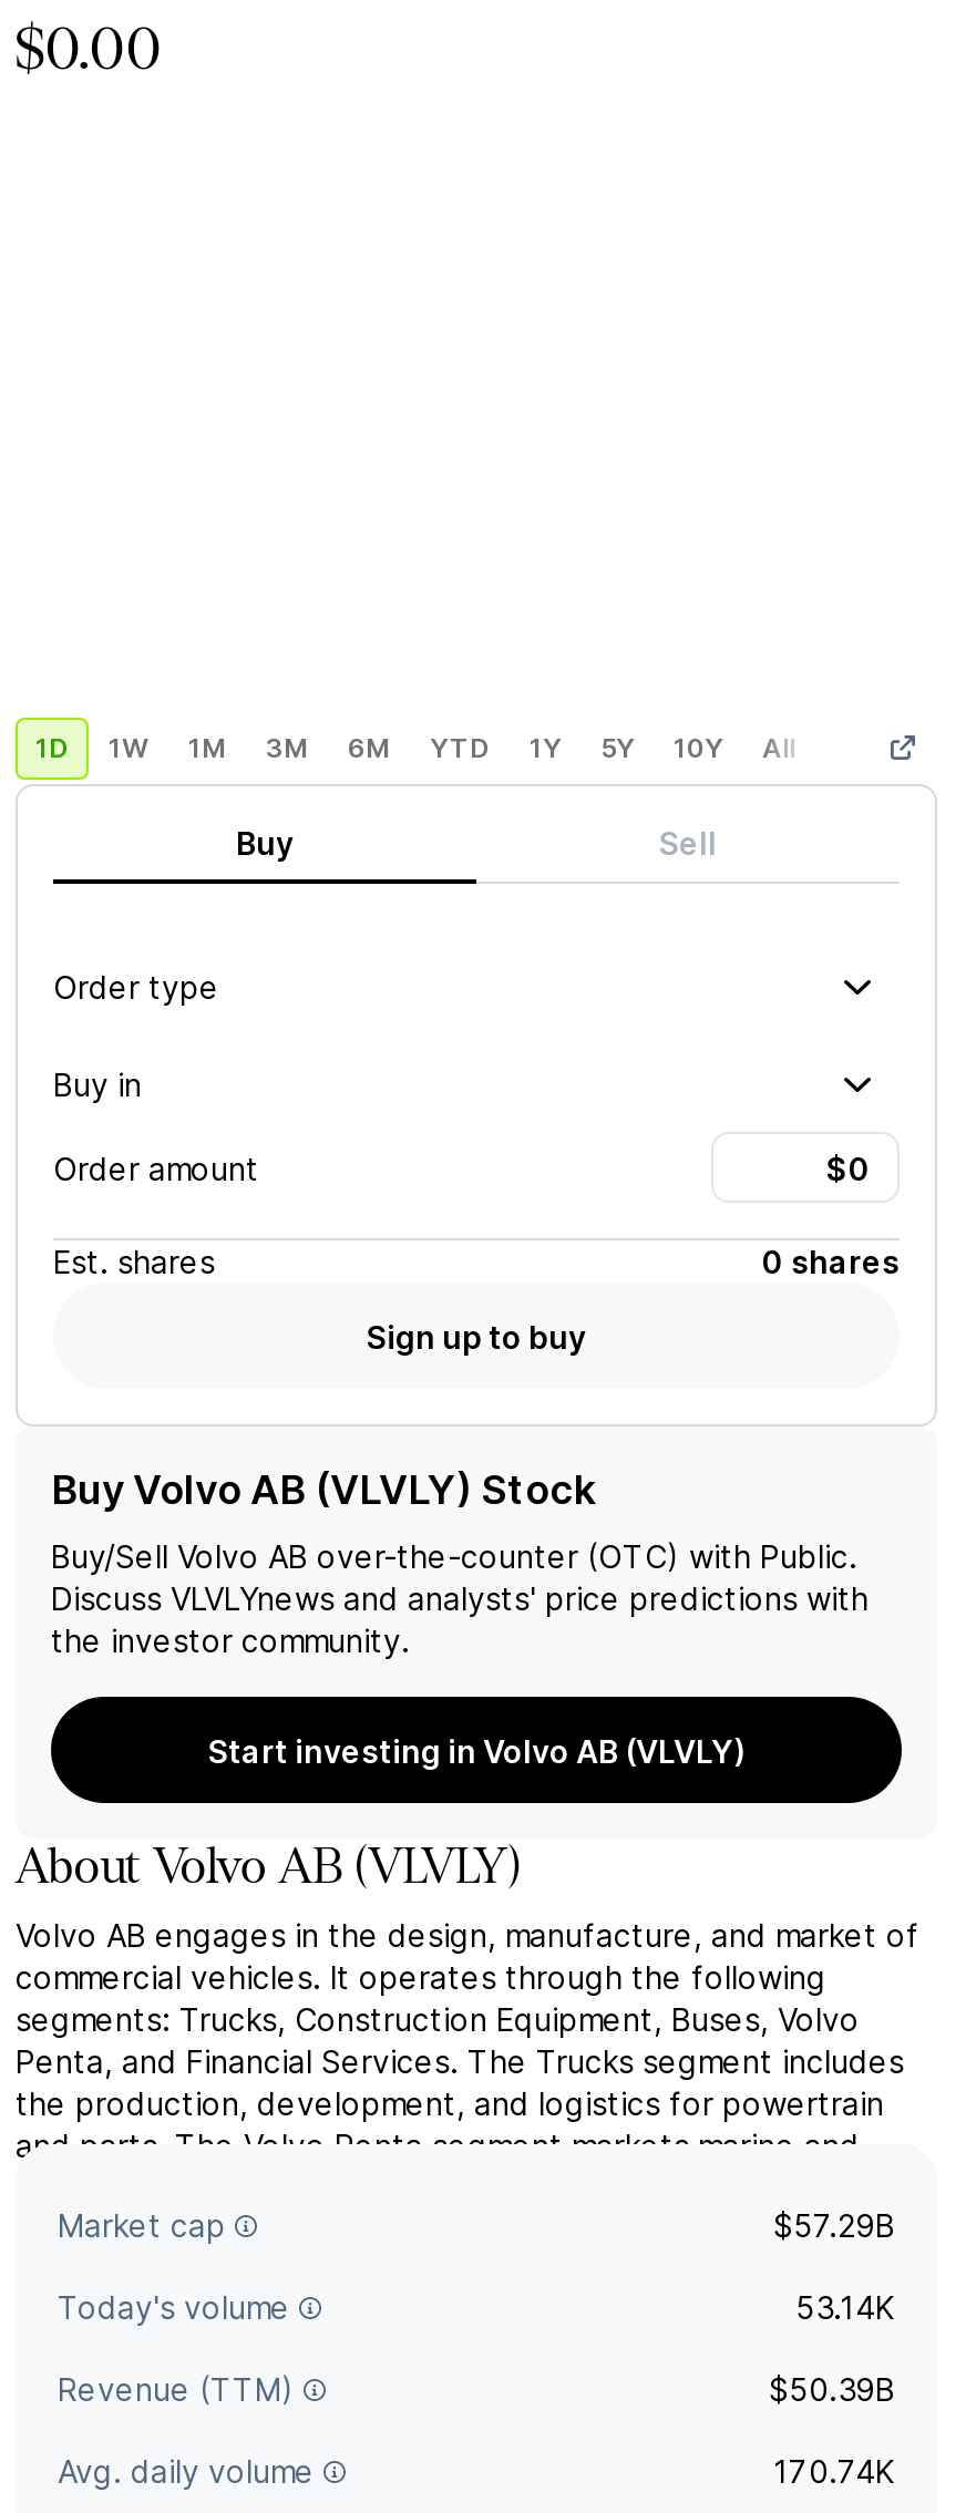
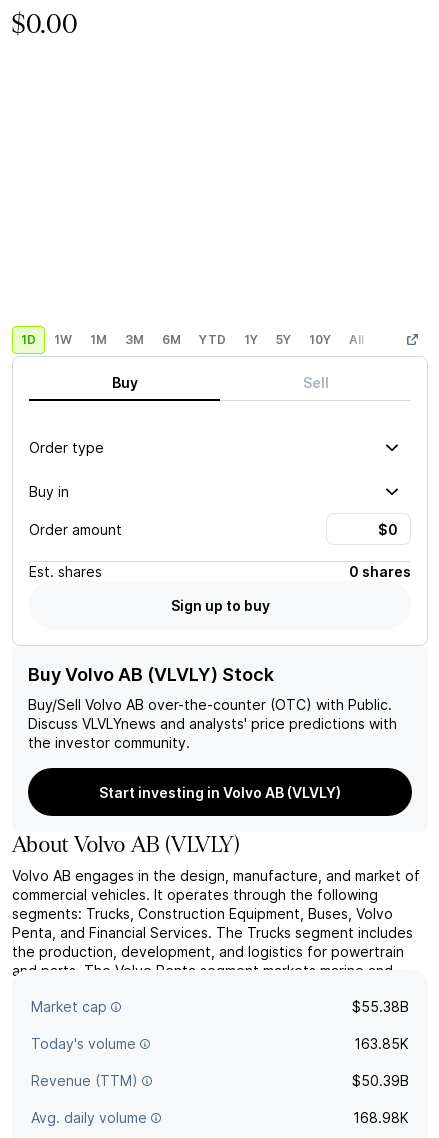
[773,2206,895,2244] $57.29B -> [352,998,409,1015] $55.38B
[795,2288,895,2326] 53.14K -> [354,1035,409,1052] 163.85K
[773,2452,895,2490] 170.74K -> [353,1109,409,1126] 168.98K

